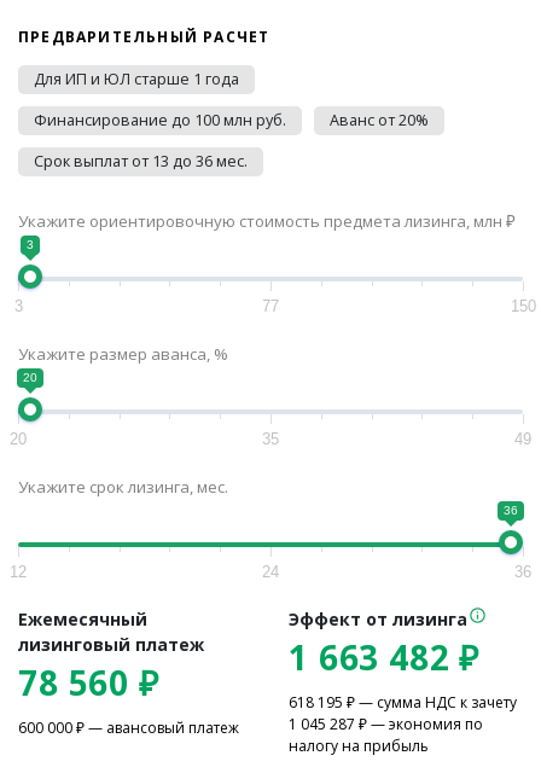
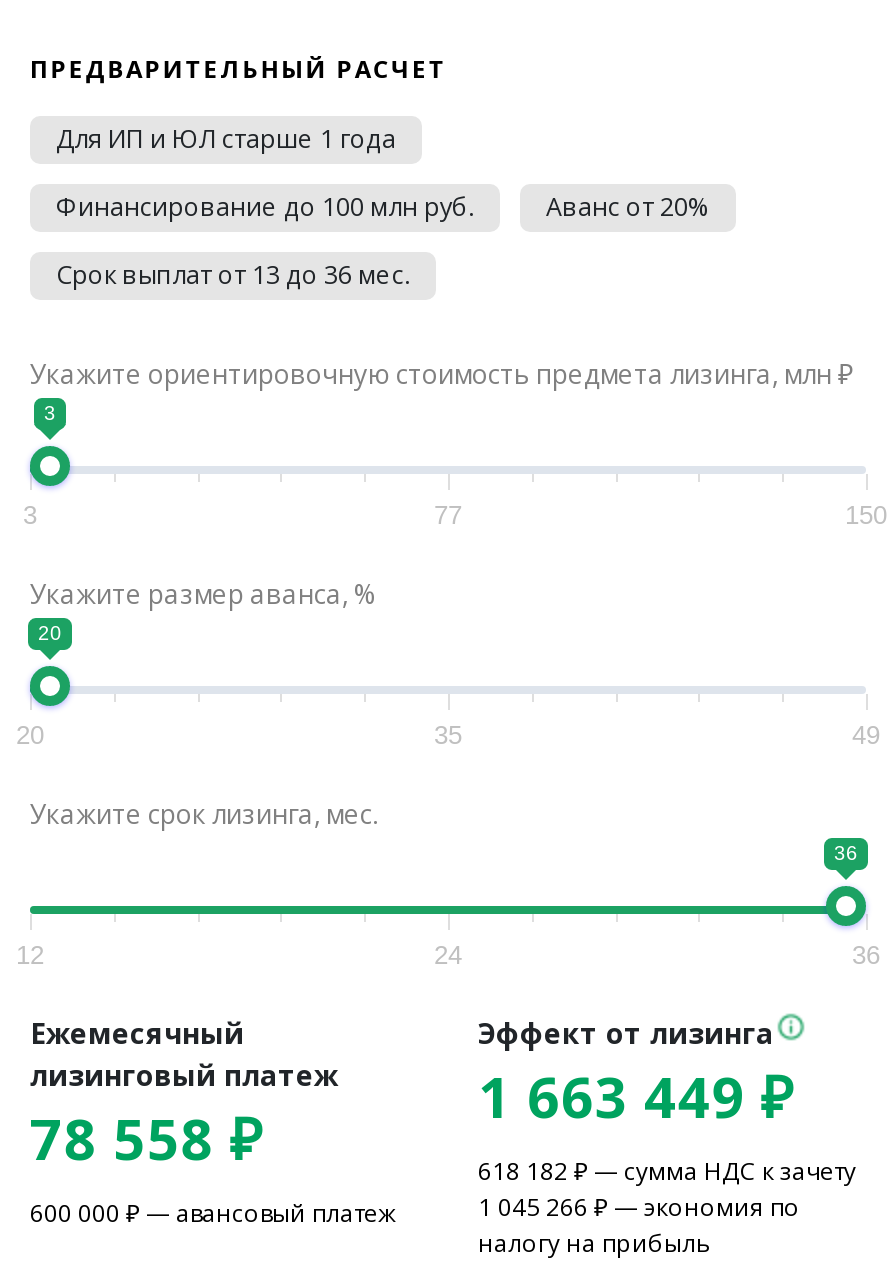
[289,634,480,680] 1 663 482 ₽ -> [478,1058,794,1134] 1 663 449 ₽
[18,659,159,705] 78 560 ₽ -> [30,1100,263,1176] 78 558 ₽
[289,692,517,713] 618 195 ₽ — сумма НДС к зачету -> [478,1154,856,1188] 618 182 ₽ — сумма НДС к зачету
[289,714,483,734] 1 045 287 ₽ — экономия по -> [478,1190,800,1224] 1 045 266 ₽ — экономия по

